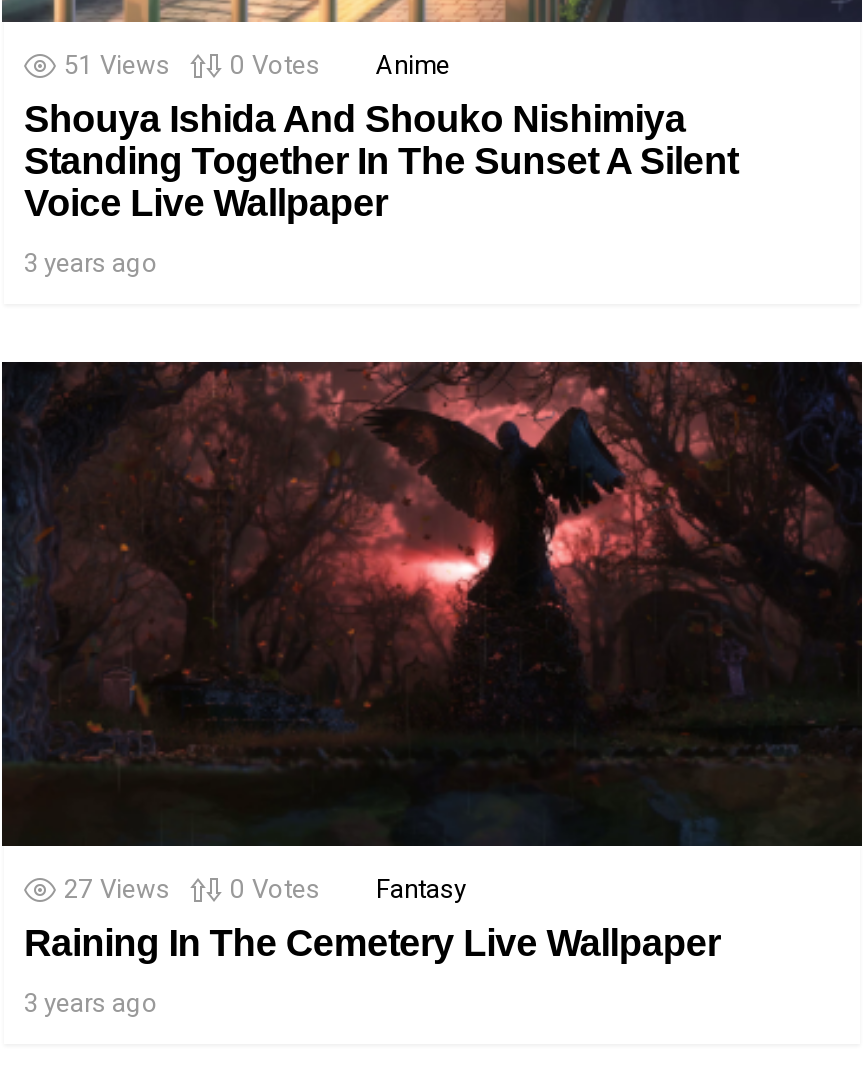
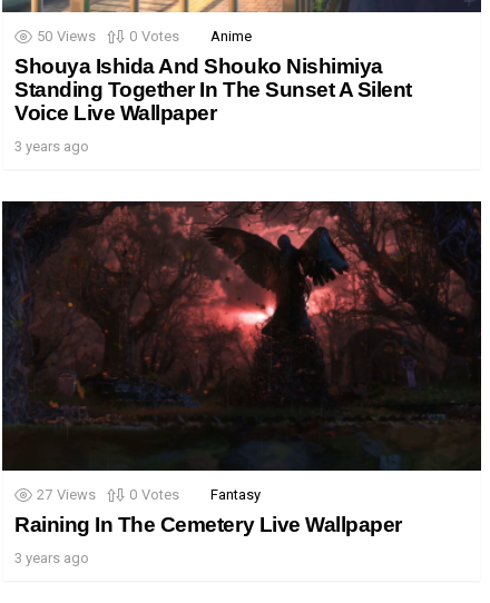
[64,50,450,80] 51 Views 0 Votes Anime -> [37,28,252,45] 50 Views 0 Votes Anime

